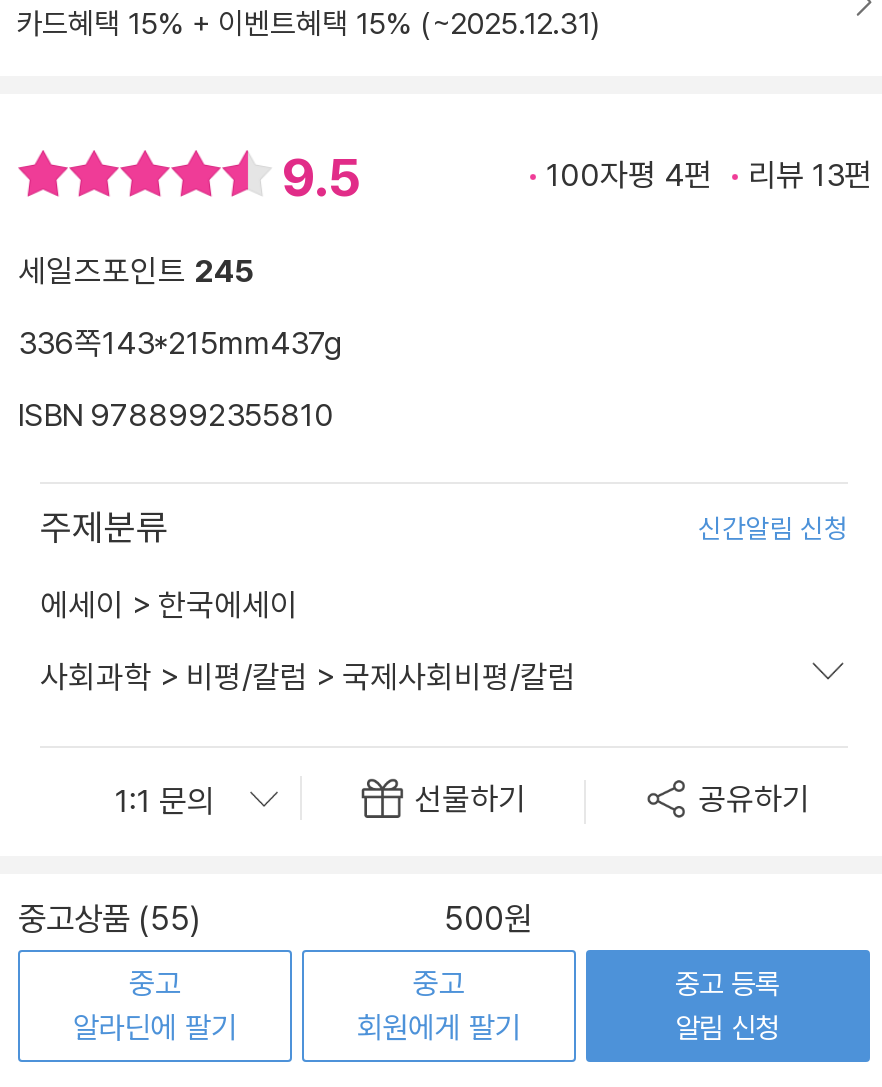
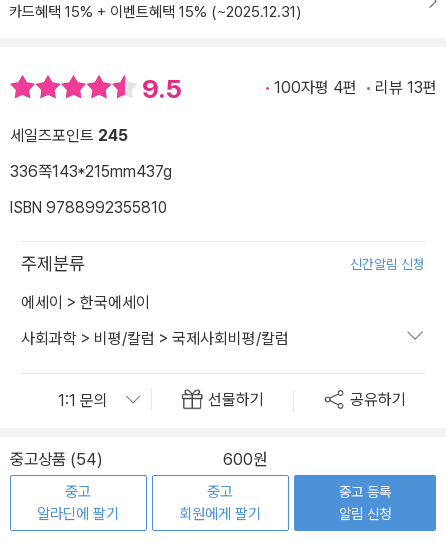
[18,899,532,939] 중고상품 (55) | 500원 -> [10,449,267,469] 중고상품 (54) | 600원

